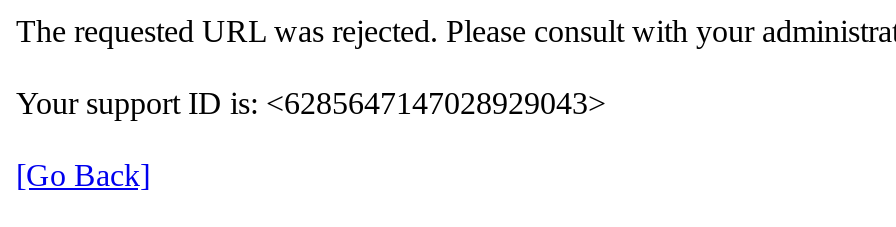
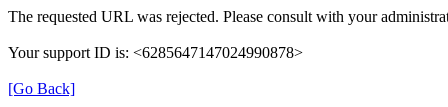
[16,86,606,120] Your support ID is: <6285647147028929043> -> [8,44,303,61] Your support ID is: <6285647147024990878>

